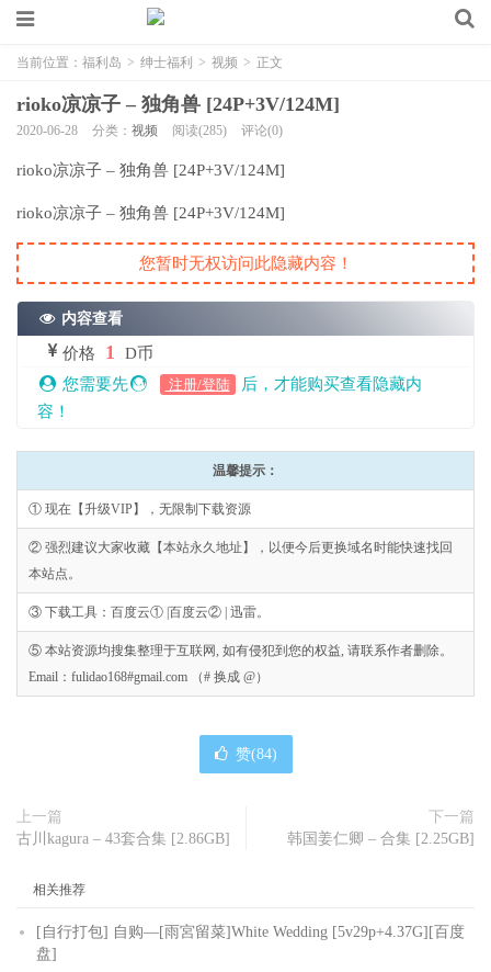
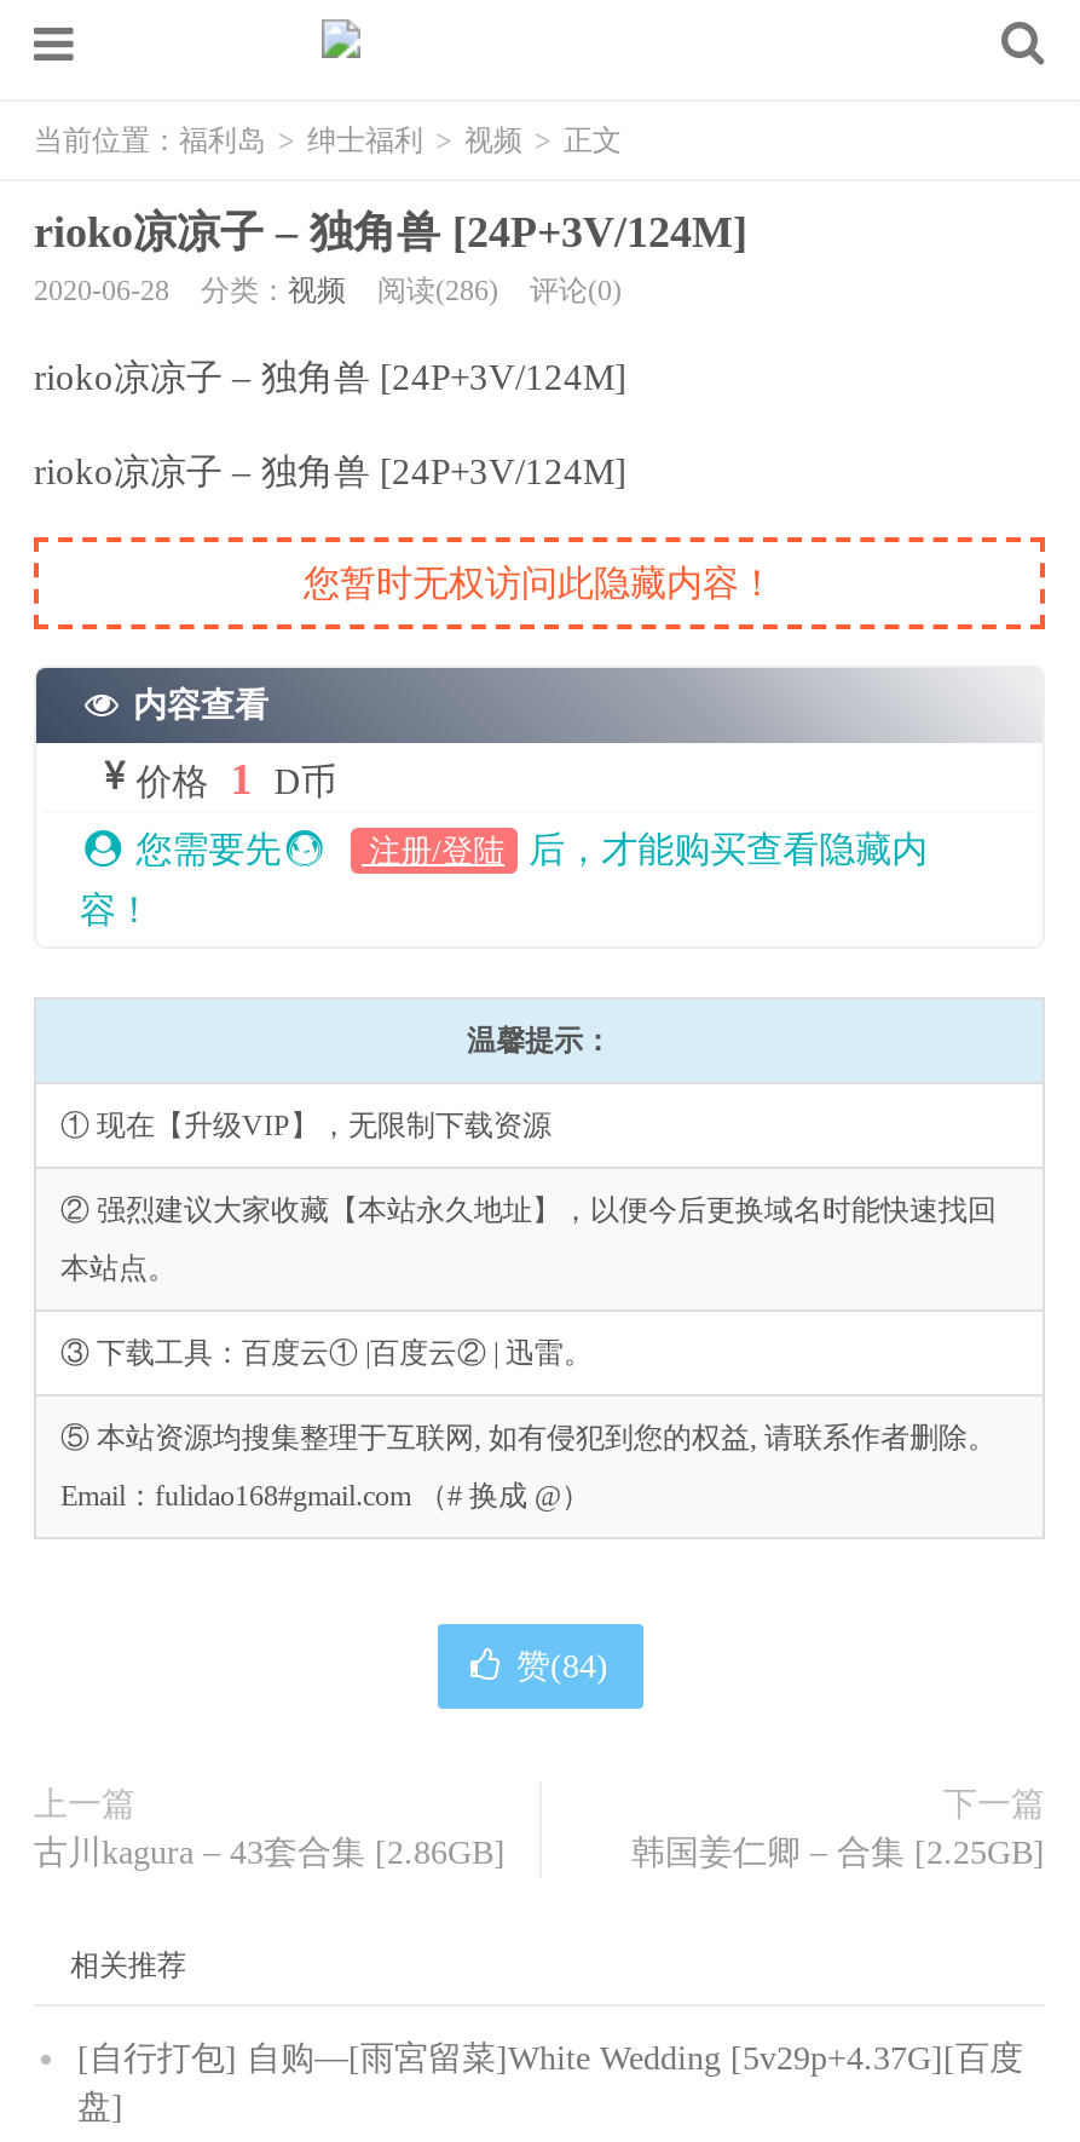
[16,123,283,138] 2020-06-28 分类：视频 阅读(285) 评论(0) -> [34,273,622,307] 2020-06-28 分类：视频 阅读(286) 评论(0)

